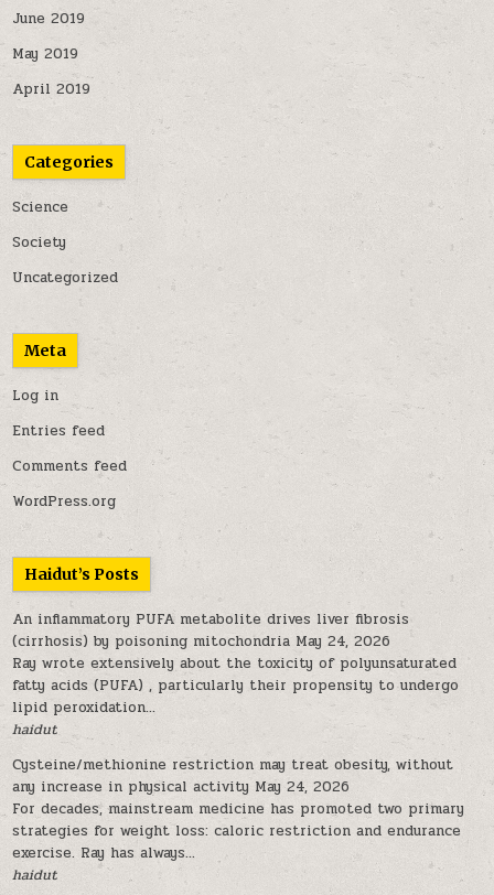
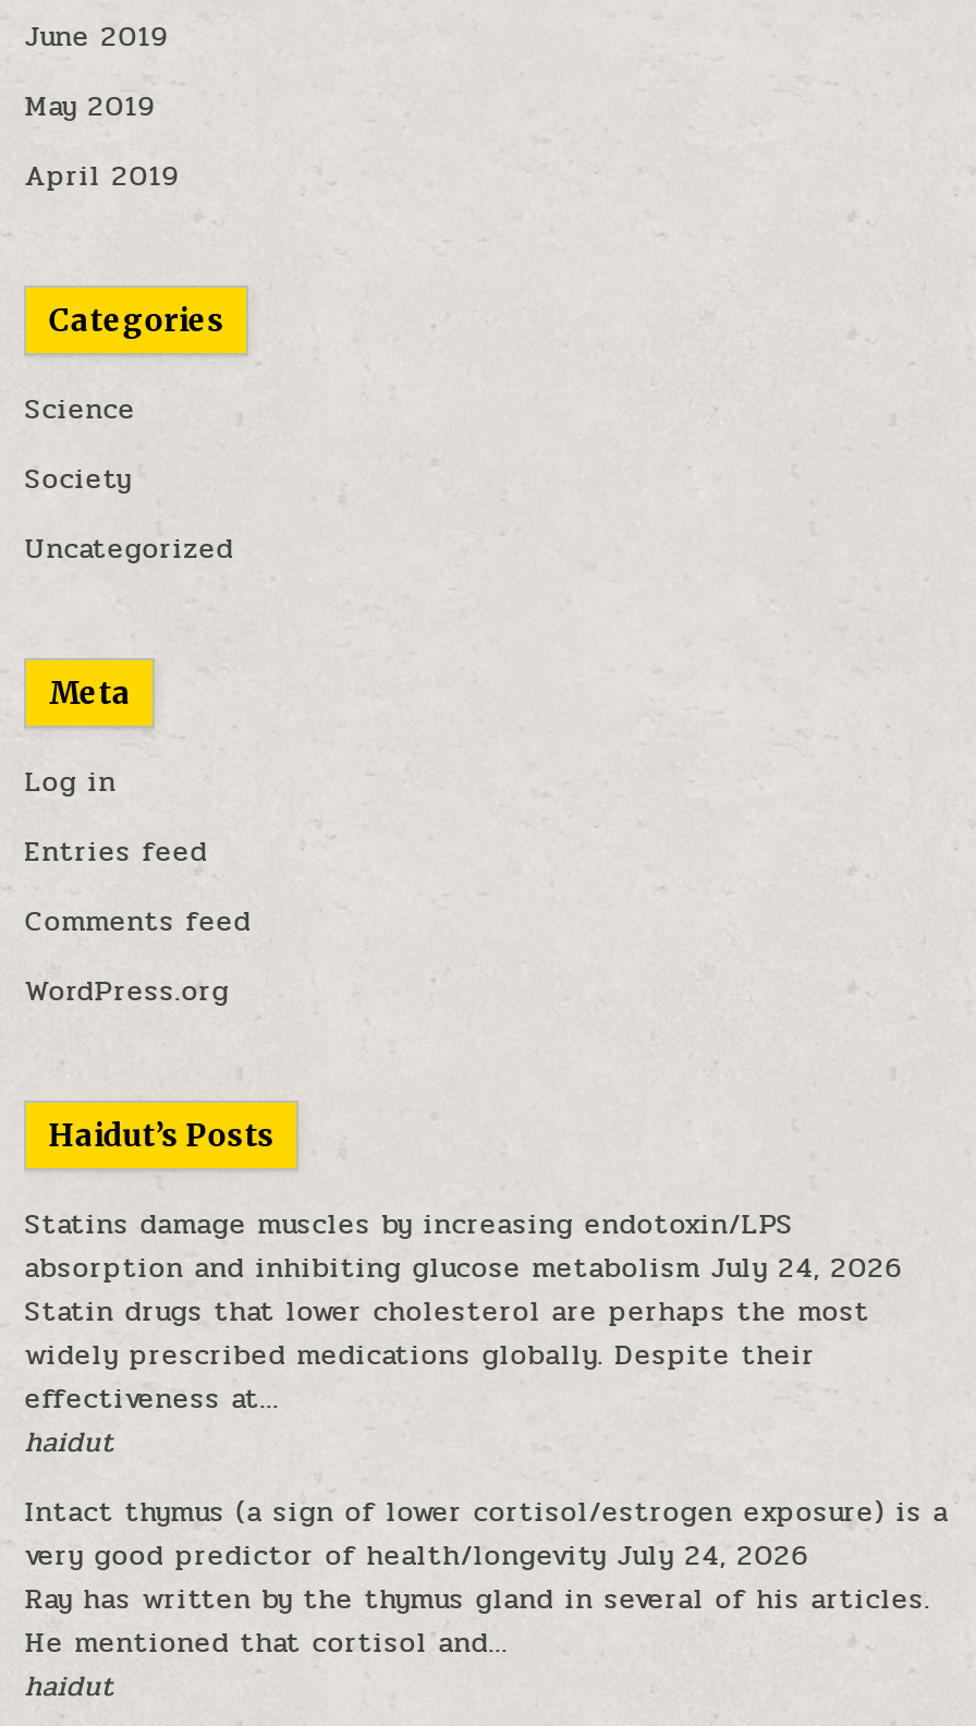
[12,608,459,719] An inflammatory PUFA metabolite drives liver fibrosis | (cirrhosis) by poisoning mitochondria May 24, 2026 | Ray wrote extensively about the toxicity of polyunsaturated | fatty acids (PUFA) , particularly their propensity to undergo | lipid peroxidation... -> [24,1203,902,1421] Statins damage muscles by increasing endotoxin/LPS | absorption and inhibiting glucose metabolism July 24, 2026 | Statin drugs that lower cholesterol are perhaps the most | widely prescribed medications globally. Despite their | effectiveness at...
[12,754,464,864] Cysteine/methionine restriction may treat obesity, without | any increase in physical activity May 24, 2026 | For decades, mainstream medicine has promoted two primary | strategies for weight loss: caloric restriction and endurance | exercise. Ray has always... -> [24,1491,948,1665] Intact thymus (a sign of lower cortisol/estrogen exposure) is a | very good predictor of health/longevity July 24, 2026 | Ray has written by the thymus gland in several of his articles. | He mentioned that cortisol and...

